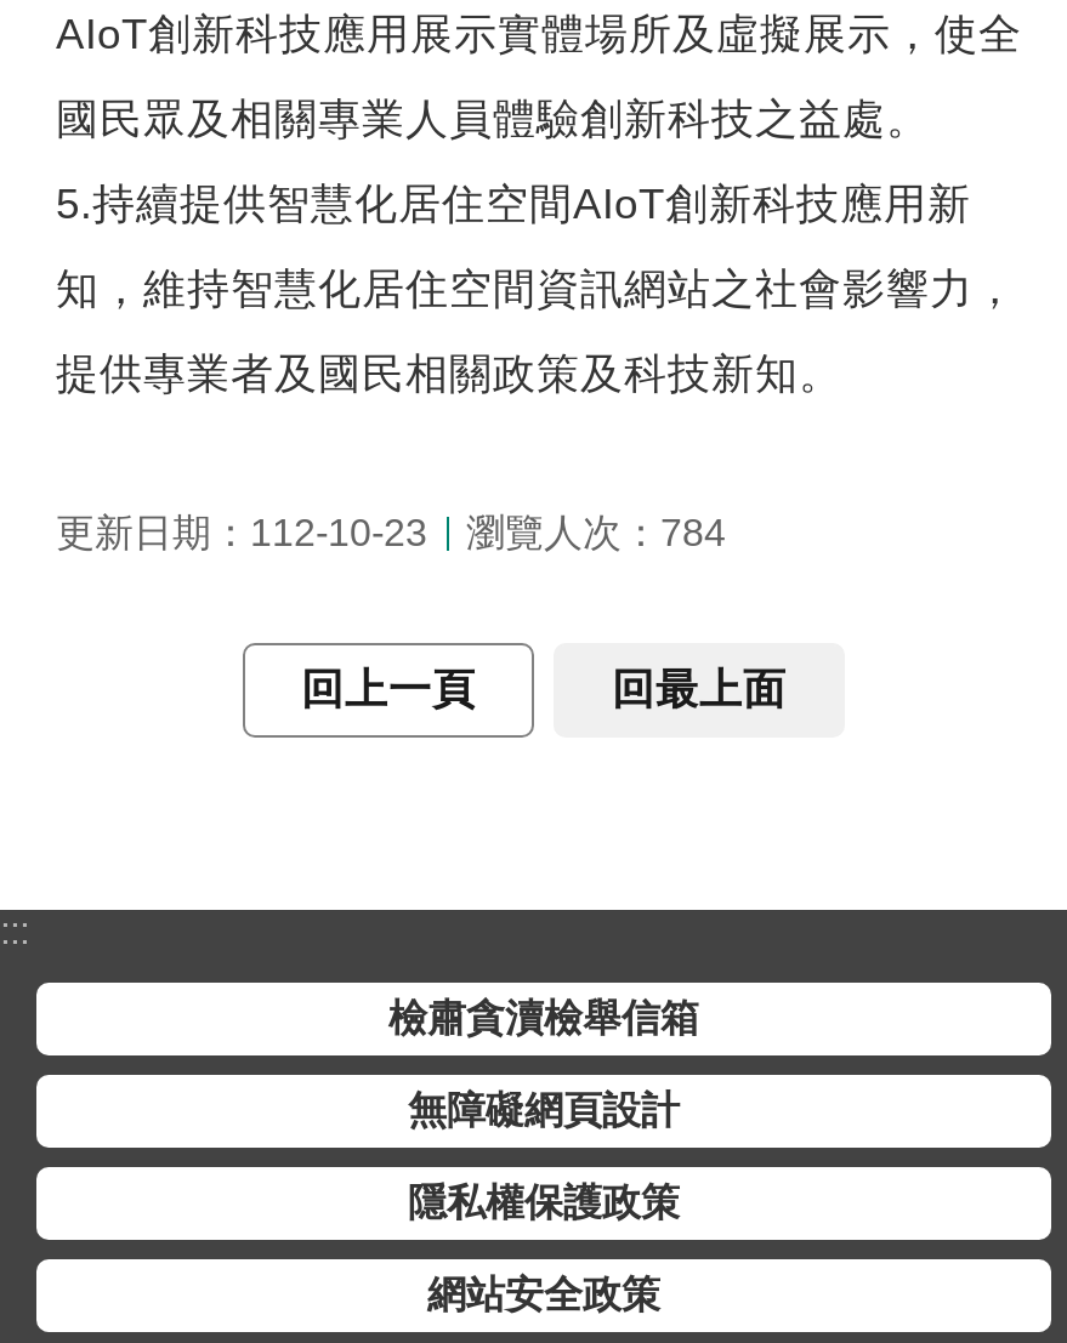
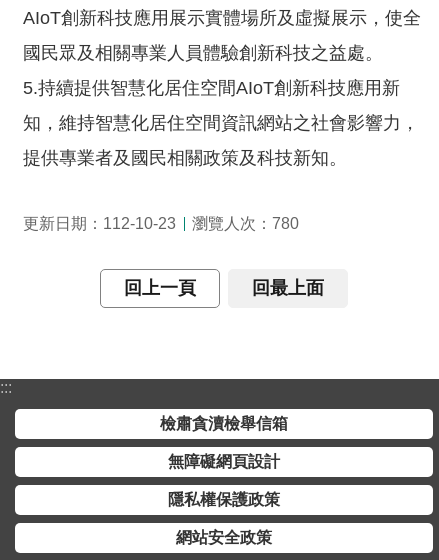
[56,511,726,554] 更新日期：112-10-23 瀏覽人次：784 -> [23,214,299,232] 更新日期：112-10-23 瀏覽人次：780

